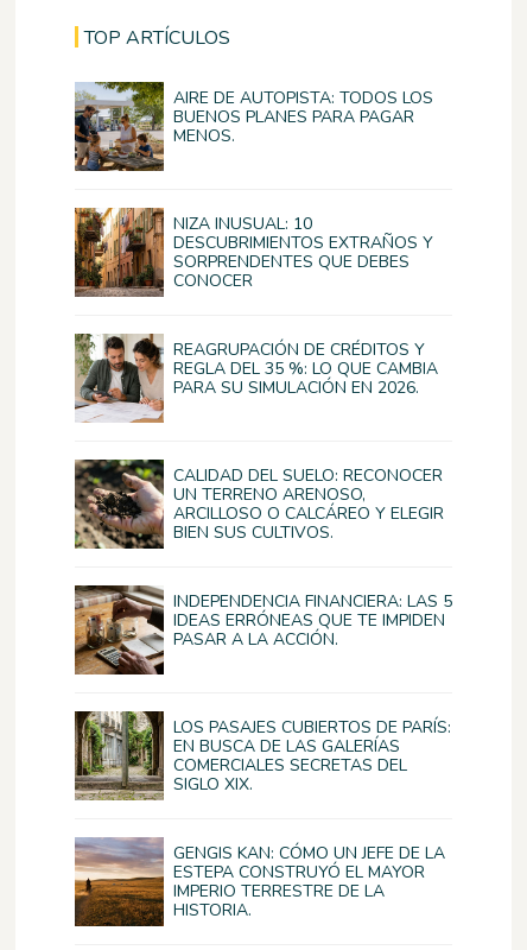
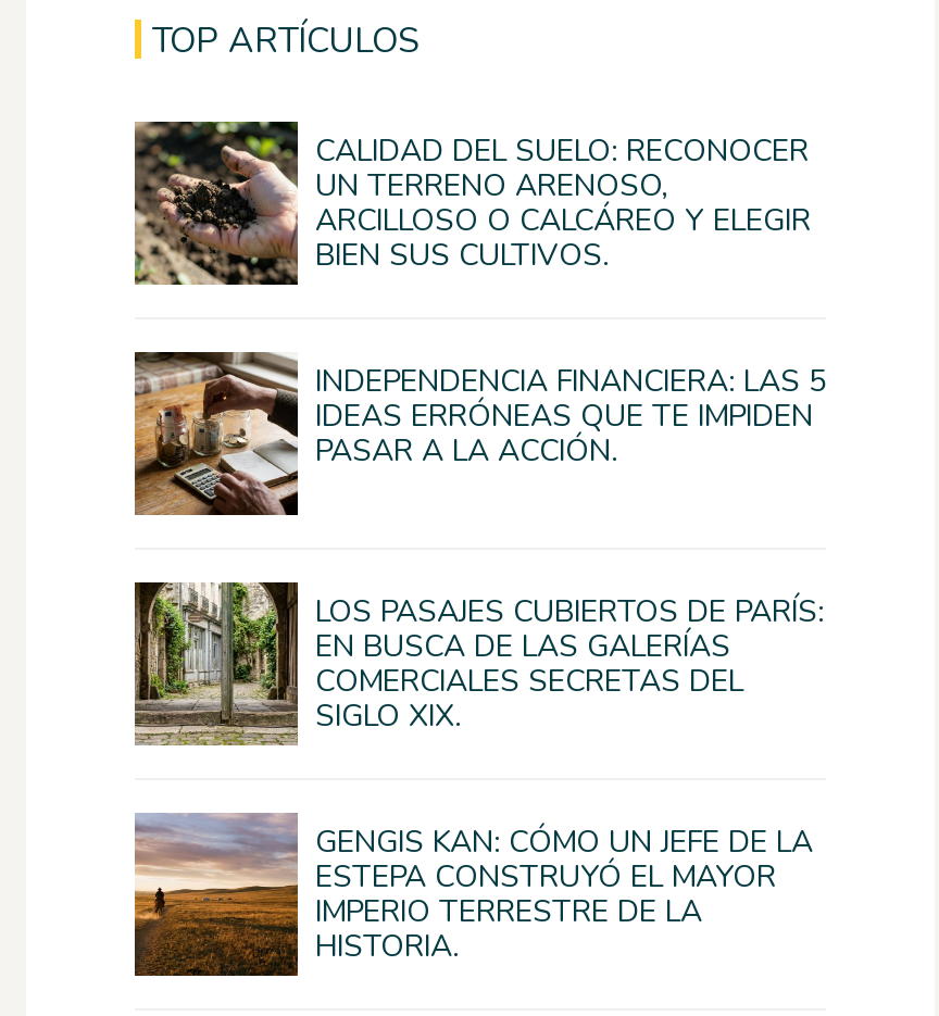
[75,81,433,172] [image] | AIRE DE AUTOPISTA: TODOS LOS | BUENOS PLANES PARA PAGAR | MENOS. -> none
[74,207,438,399] [image] | NIZA INUSUAL: 10 | DESCUBRIMIENTOS EXTRAÑOS Y | SORPRENDENTES QUE DEBES | CONOCER | REAGRUPACIÓN DE CRÉDITOS Y | REGLA DEL 35 %: LO QUE CAMBIA | PARA SU SIMULACIÓN EN 2026. -> none
[75,332,164,423] [image] -> none

